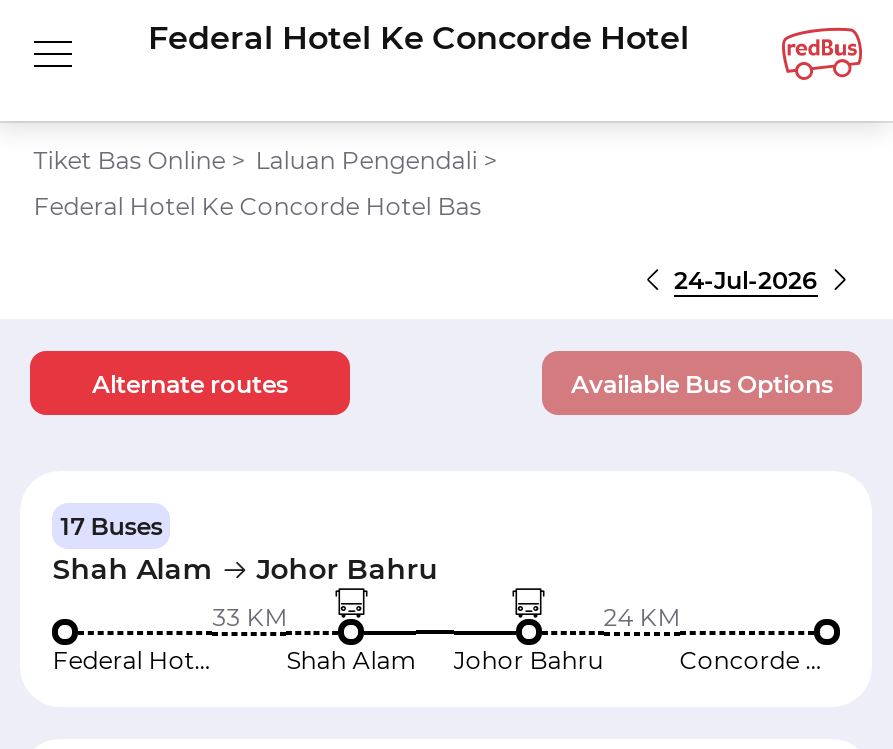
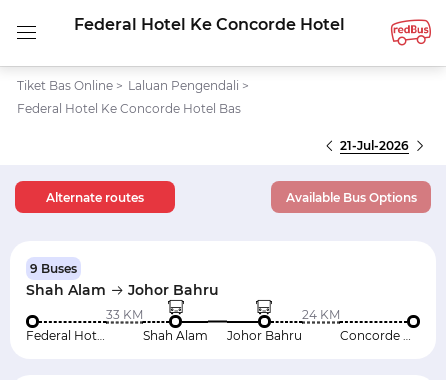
[674,265,818,295] 24-Jul-2026 -> [340,138,409,153] 21-Jul-2026
[60,511,162,541] 17 Buses -> [30,261,77,276] 9 Buses

